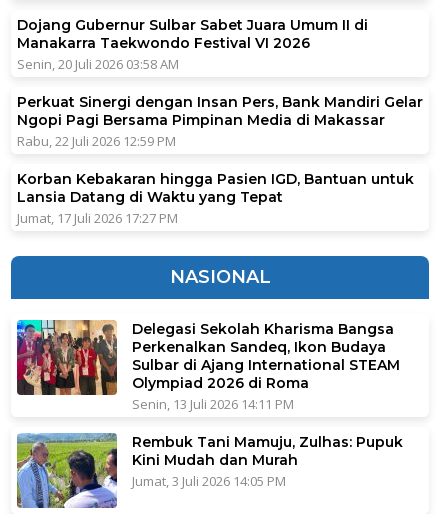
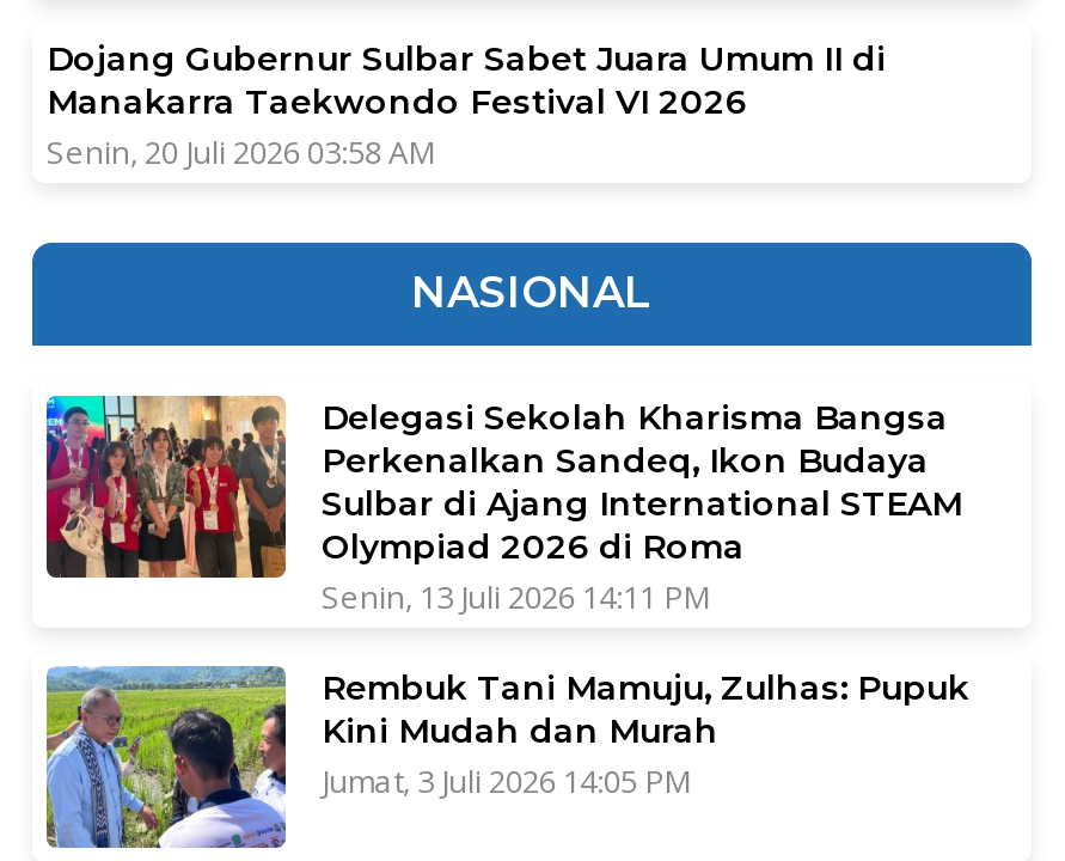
[17,93,423,227] Perkuat Sinergi dengan Insan Pers, Bank Mandiri Gelar | Ngopi Pagi Bersama Pimpinan Media di Makassar | Rabu, 22 Juli 2026 12:59 PM | Korban Kebakaran hingga Pasien IGD, Bantuan untuk | Lansia Datang di Waktu yang Tepat | Jumat, 17 Juli 2026 17:27 PM -> none

